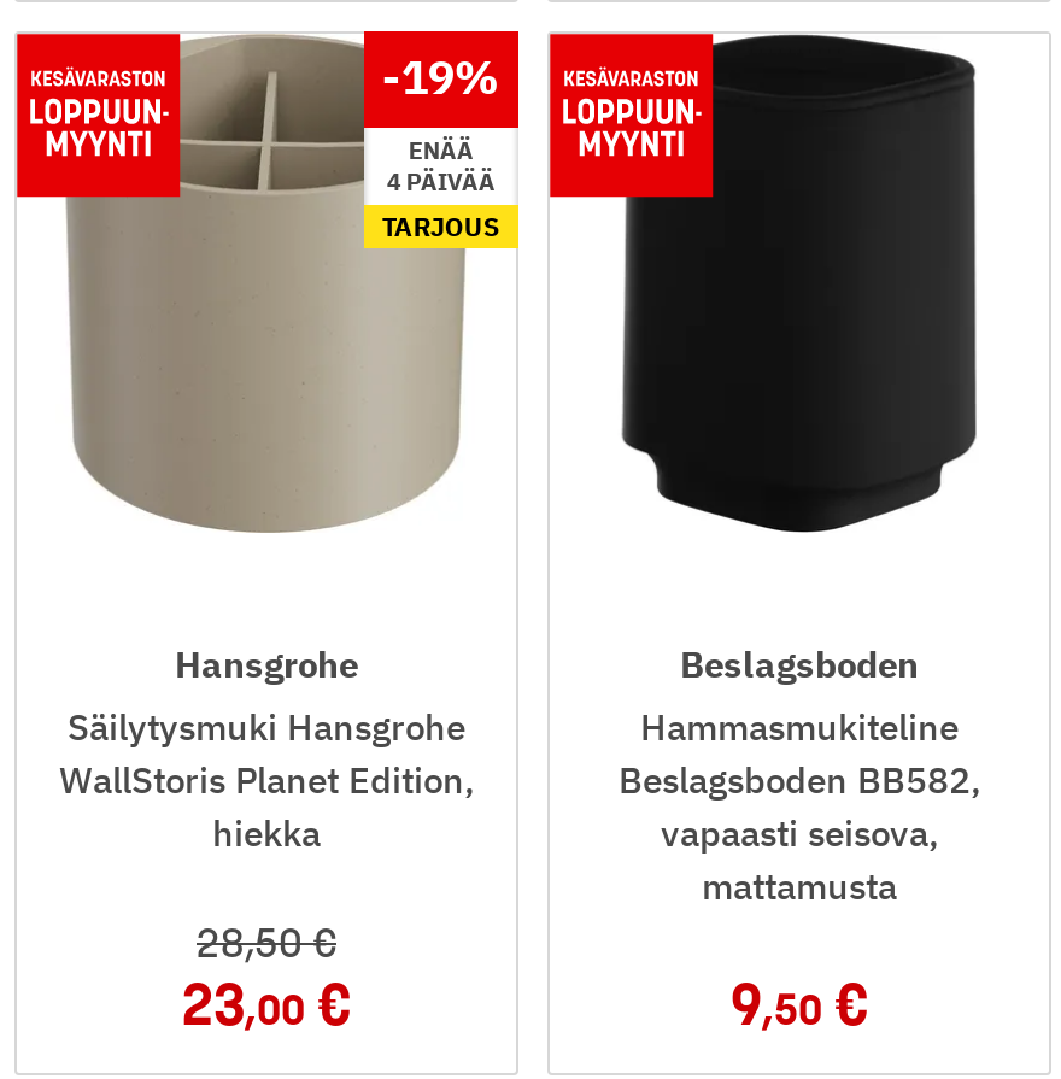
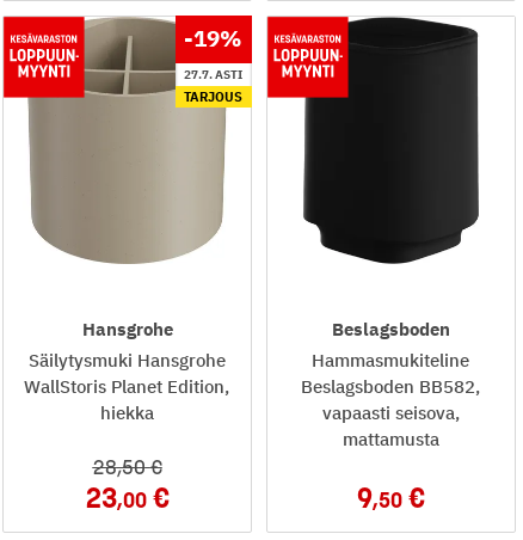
[387,136,495,198] ENÄÄ | 4 PÄIVÄÄ -> [184,67,243,83] 27.7. ASTI

